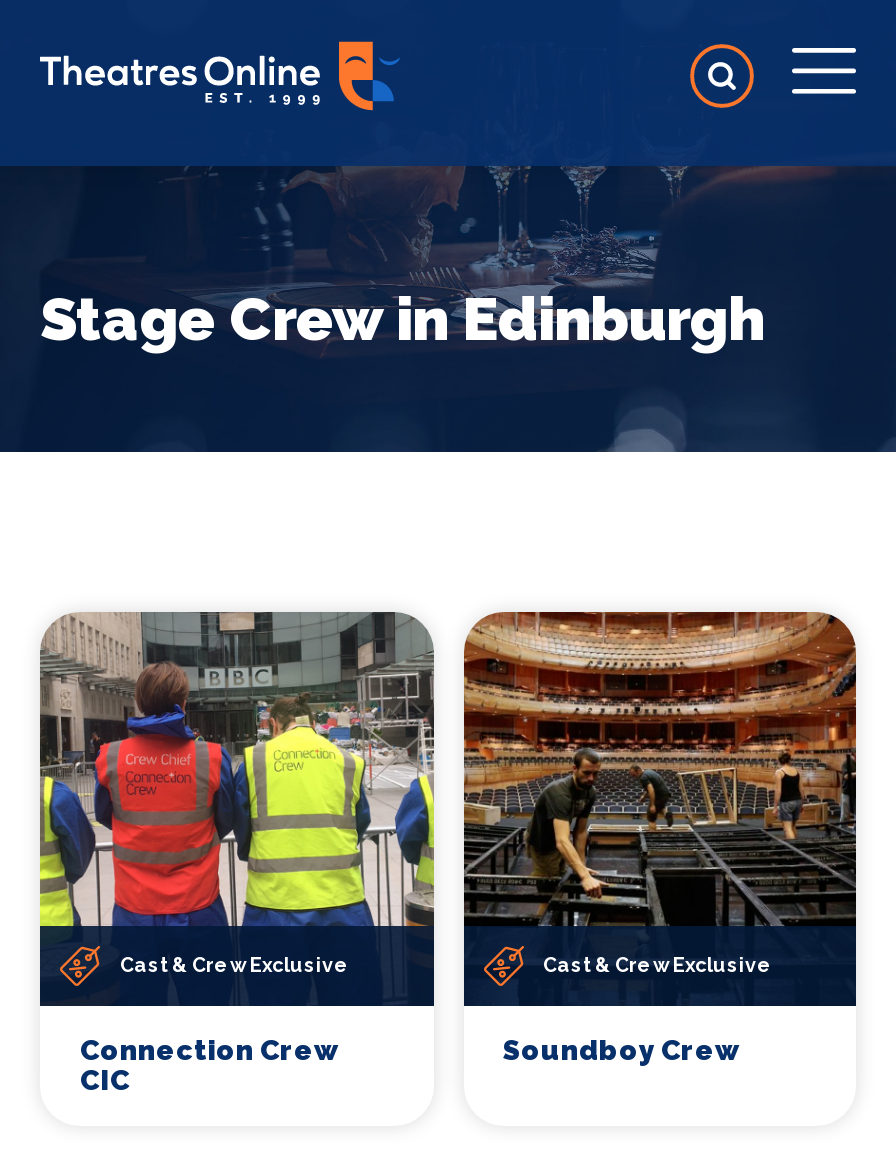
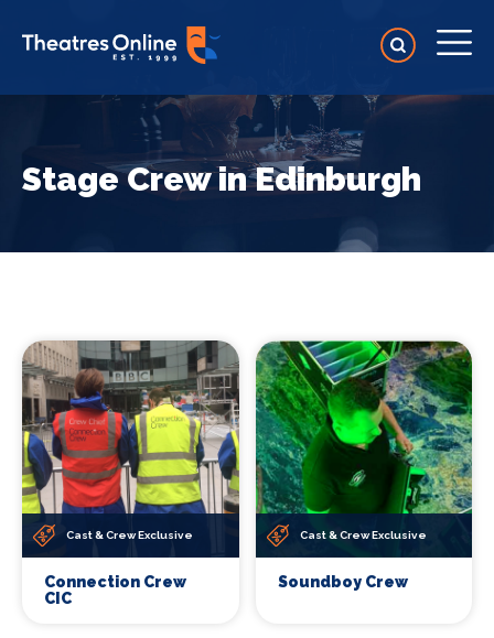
[462,610,858,928] [image] -> [255,339,473,515] [image]

